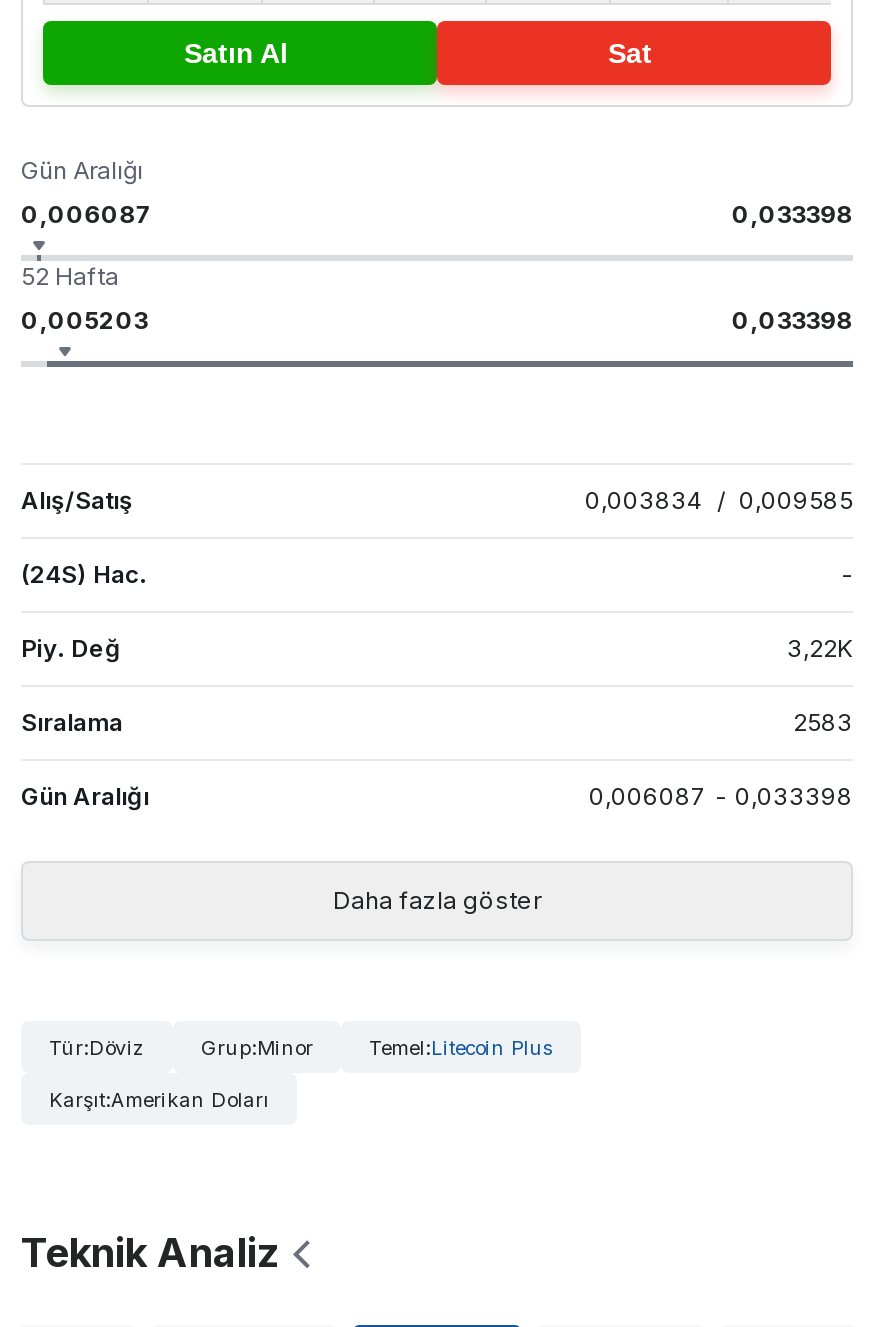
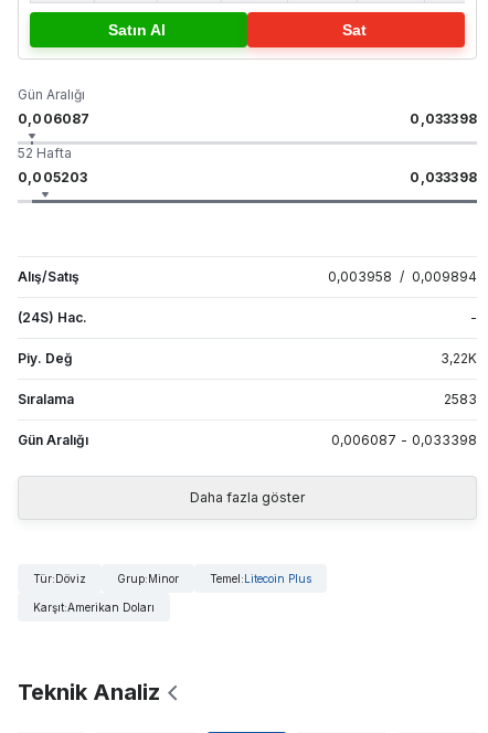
[585,485,853,515] 0,003834 / 0,009585 -> [328,268,477,285] 0,003958 / 0,009894

